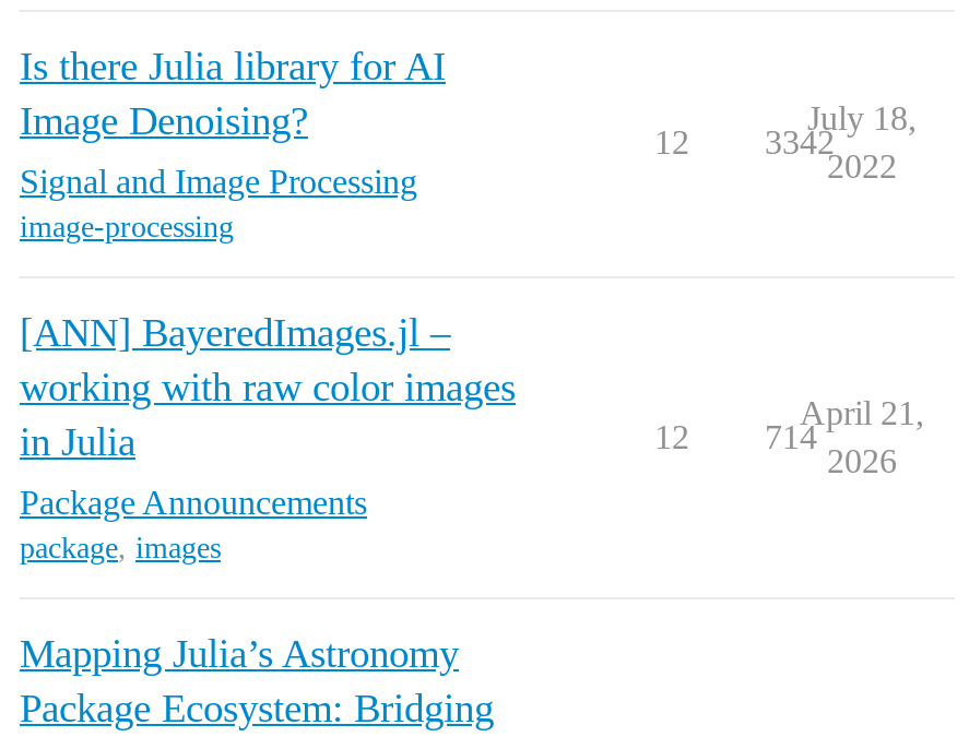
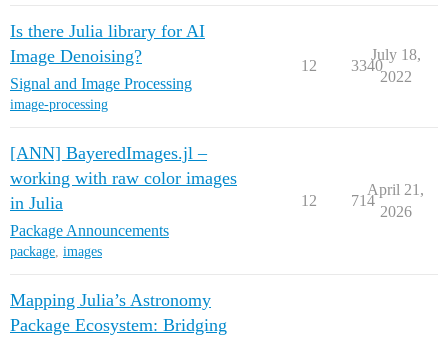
[765,123,835,160] 3342 -> [351,57,383,74] 3340

